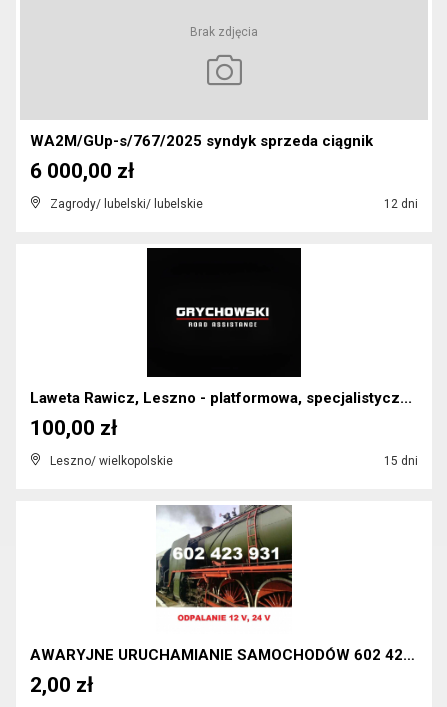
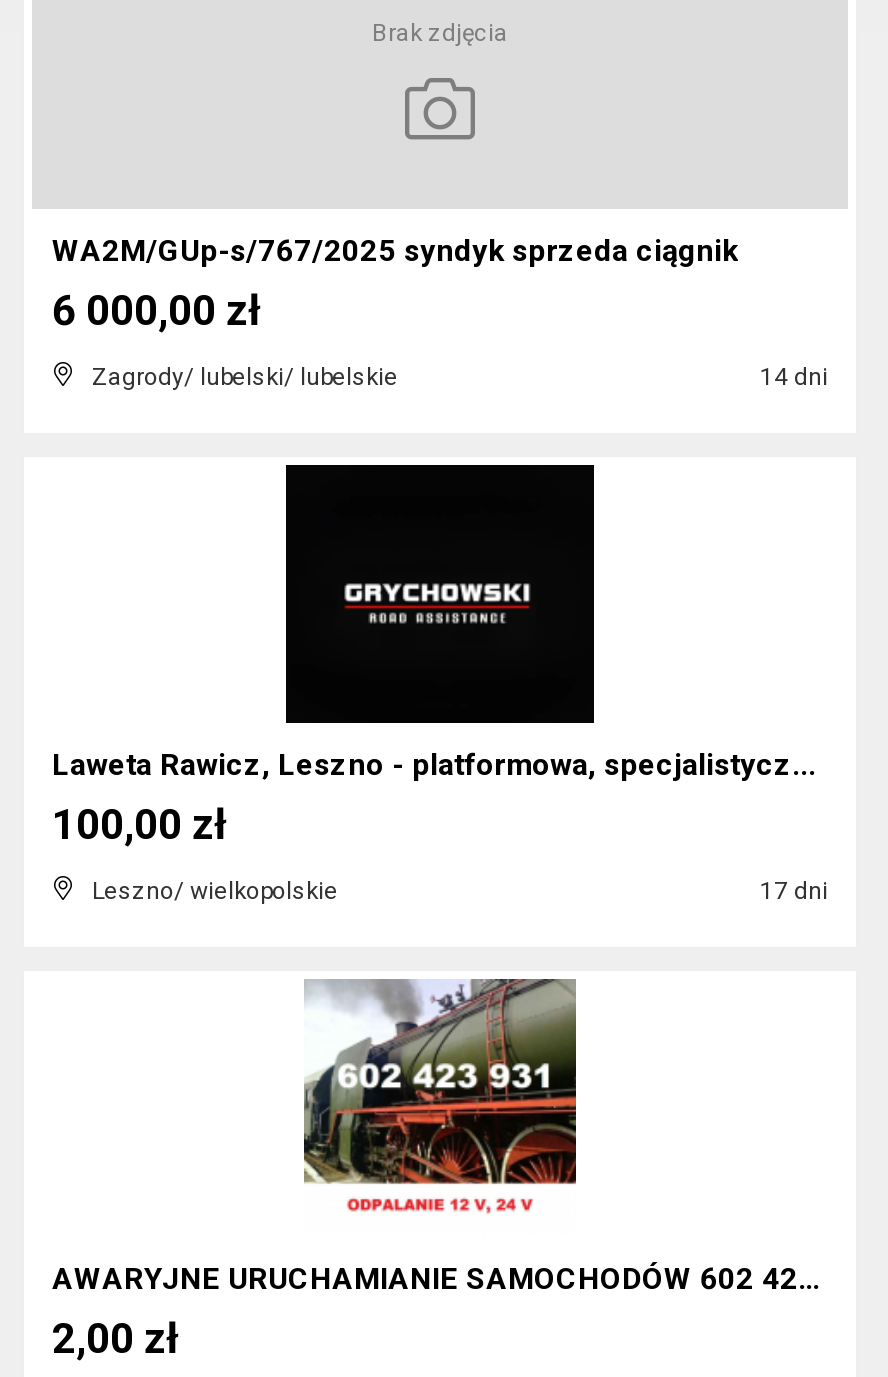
[381,197,418,211] 12 dni -> [754,363,828,391] 14 dni
[381,454,418,468] 15 dni -> [754,877,828,905] 17 dni

